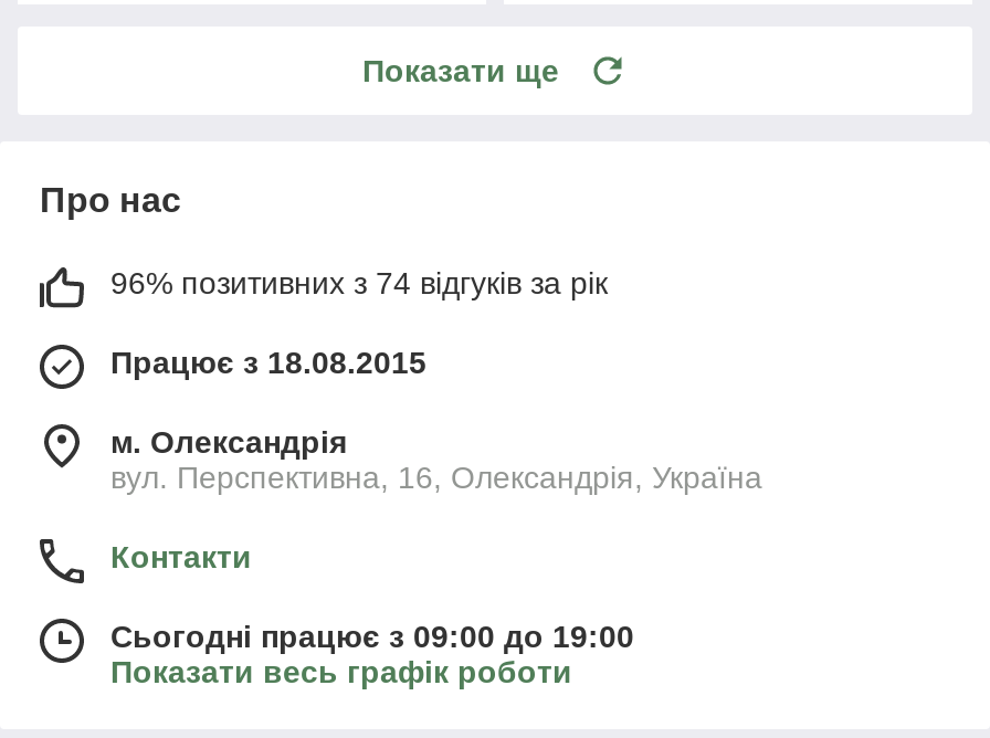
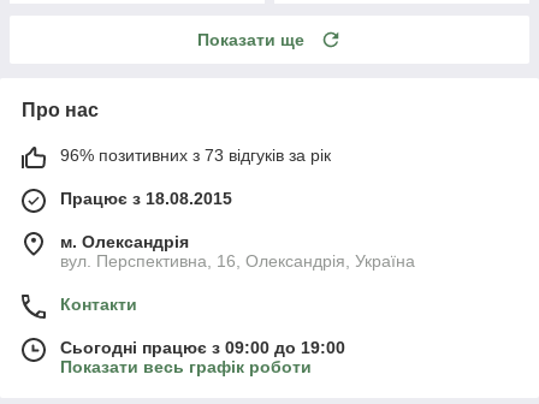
[110,265,608,300] 96% позитивних з 74 відгуків за рік -> [60,145,331,164] 96% позитивних з 73 відгуків за рік

